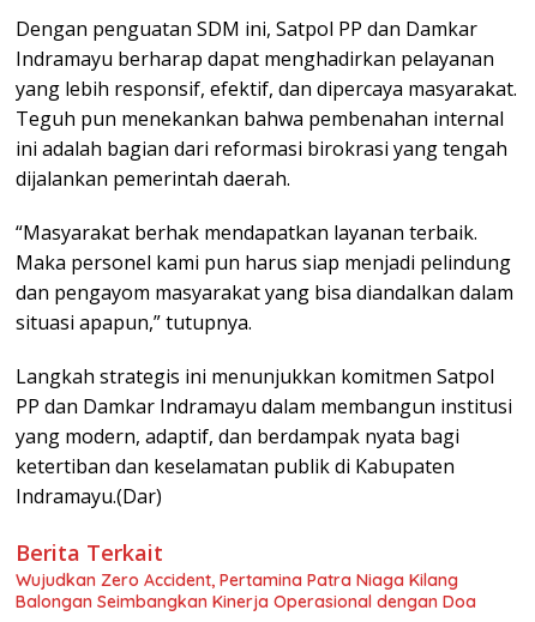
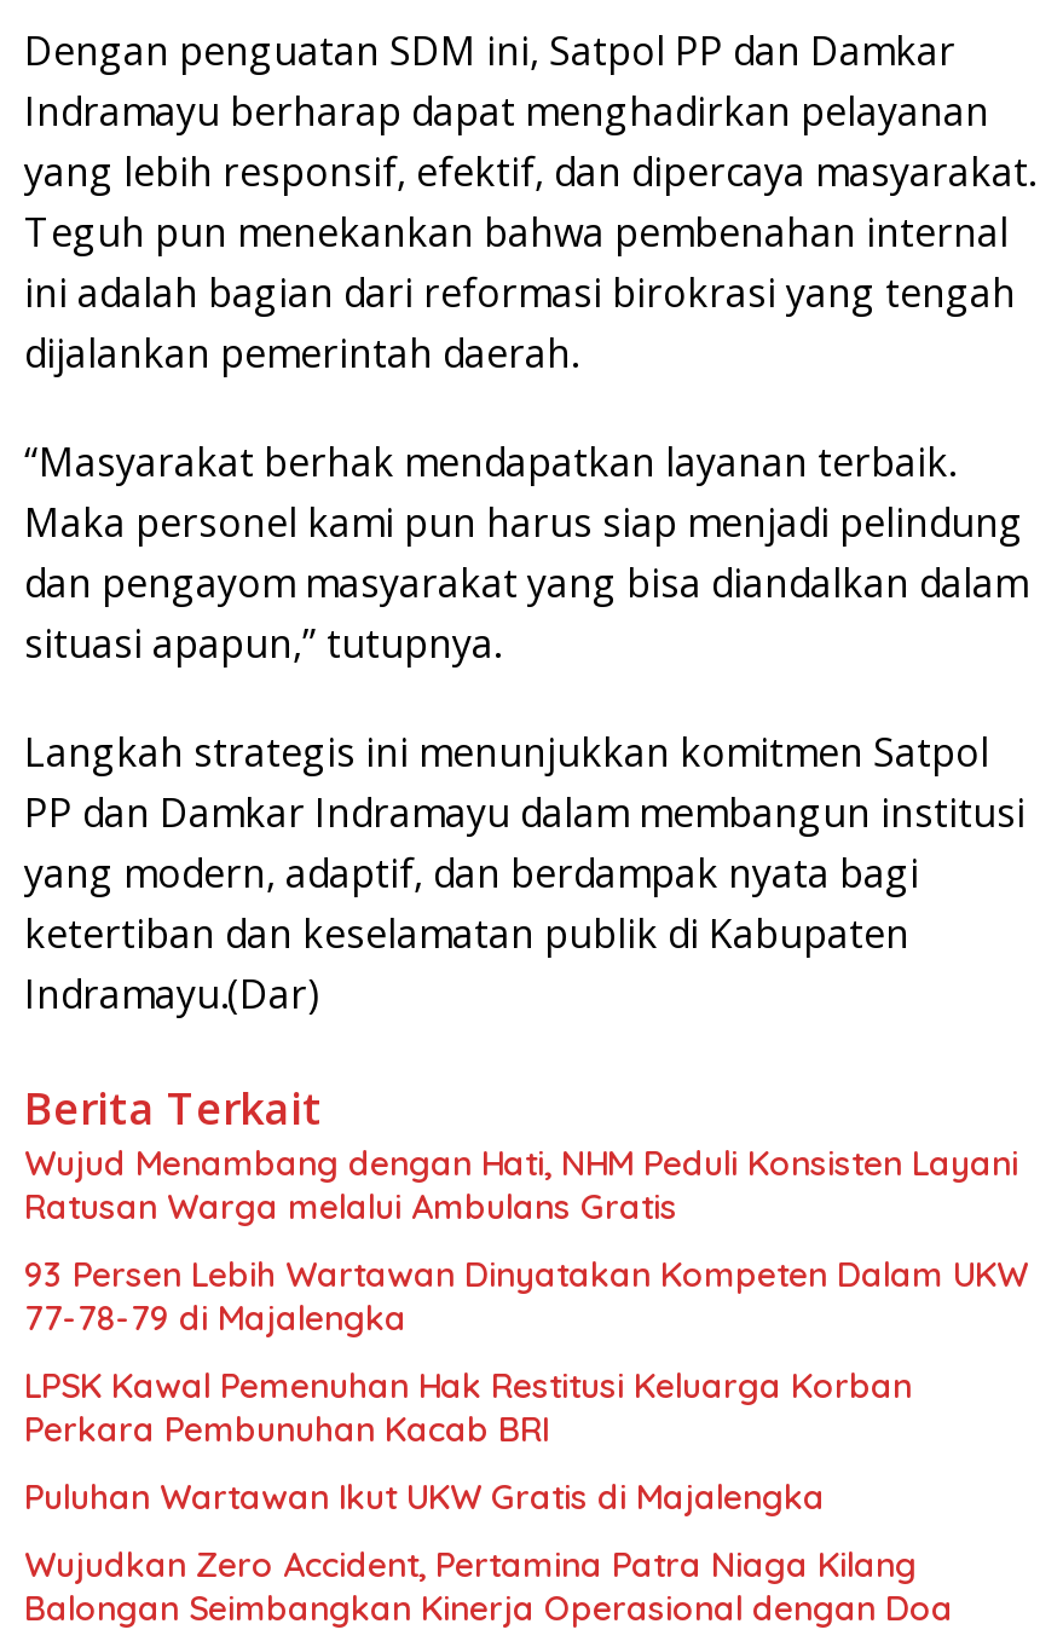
none -> [24,1141,1028,1519] Wujud Menambang dengan Hati, NHM Peduli Konsisten Layani | Ratusan Warga melalui Ambulans Gratis | 93 Persen Lebih Wartawan Dinyatakan Kompeten Dalam UKW | 77-78-79 di Majalengka | LPSK Kawal Pemenuhan Hak Restitusi Keluarga Korban | Perkara Pembunuhan Kacab BRI | Puluhan Wartawan Ikut UKW Gratis di Majalengka

